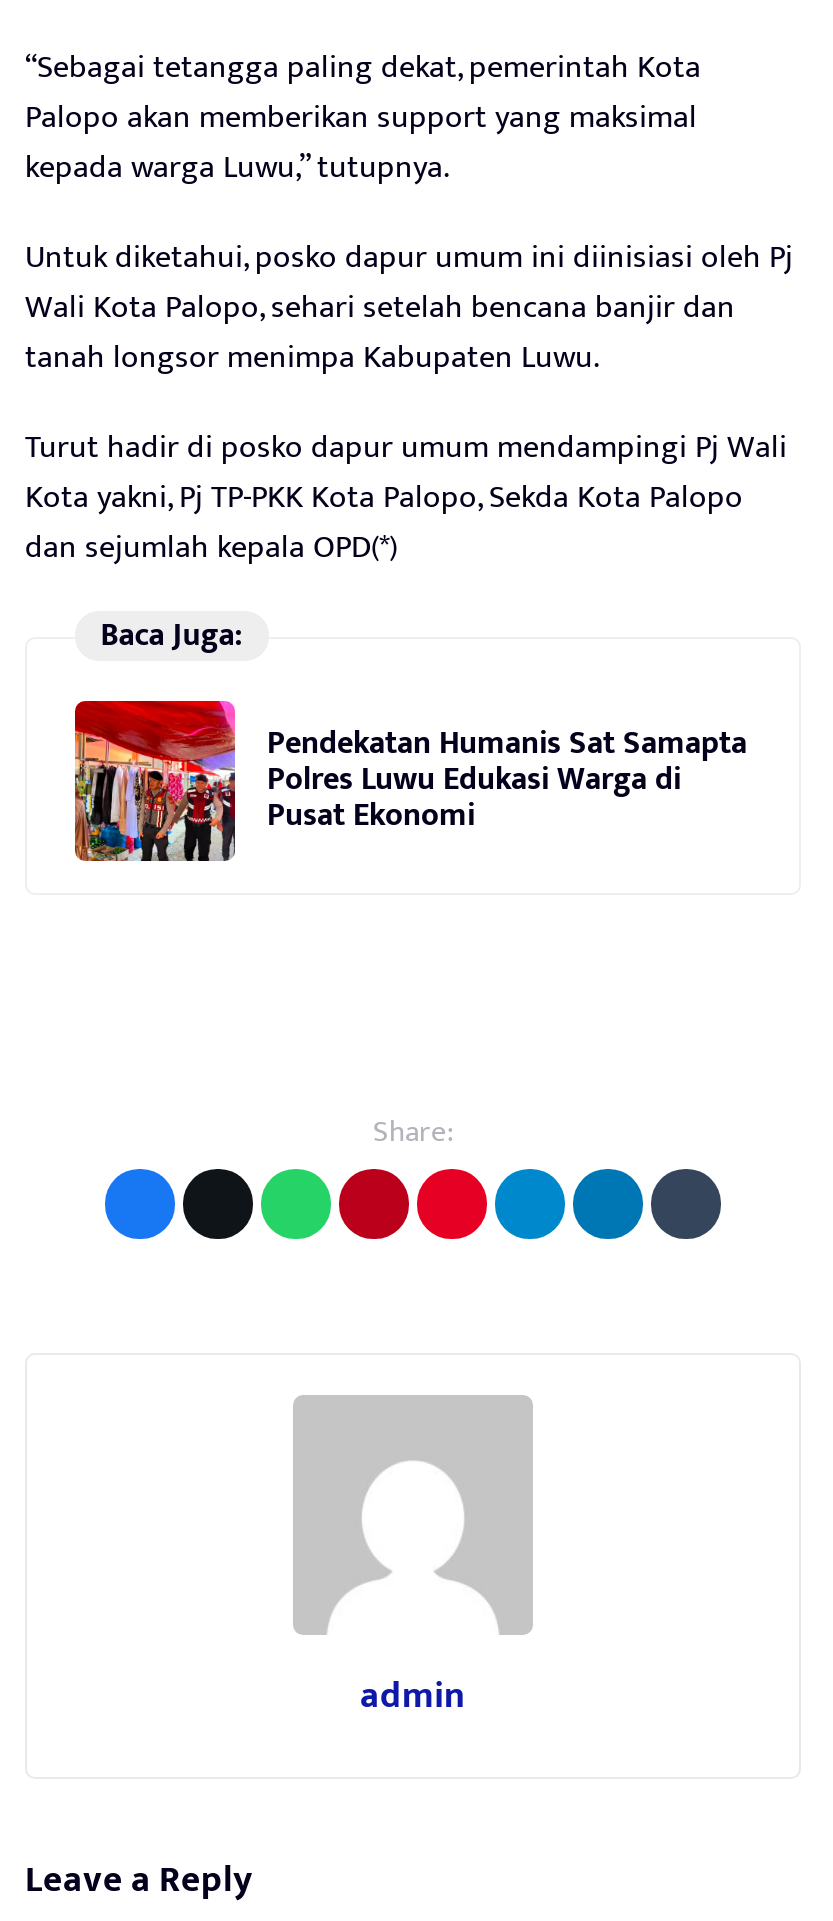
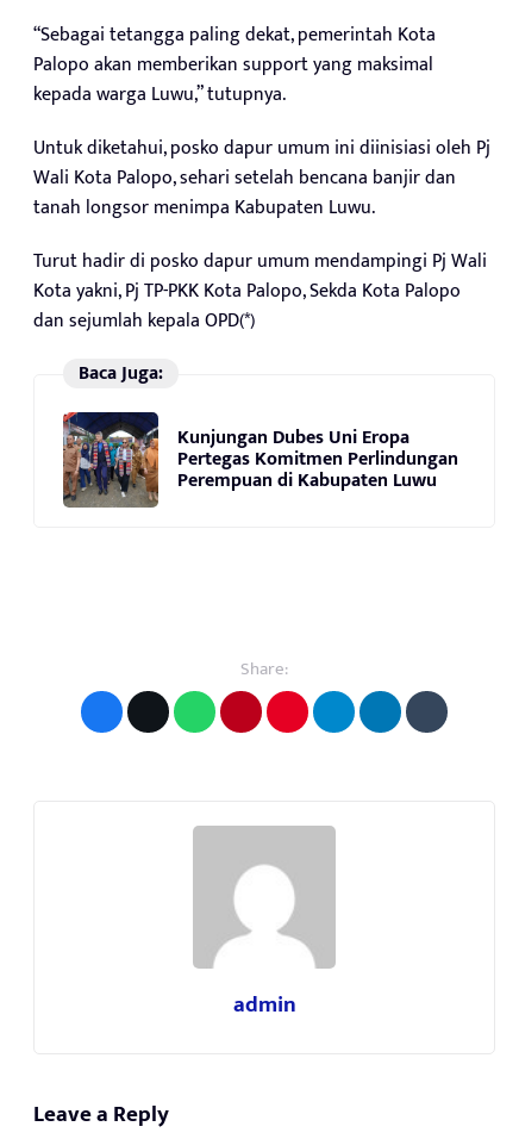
[73,699,747,863] [image] | Pendekatan Humanis Sat Samapta | Polres Luwu Edukasi Warga di | Pusat Ekonomi -> [62,411,458,509] [image] | Kunjungan Dubes Uni Eropa | Pertegas Komitmen Perlindungan | Perempuan di Kabupaten Luwu

